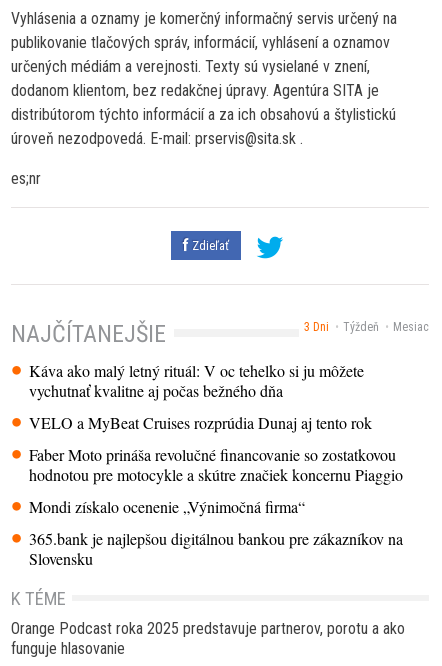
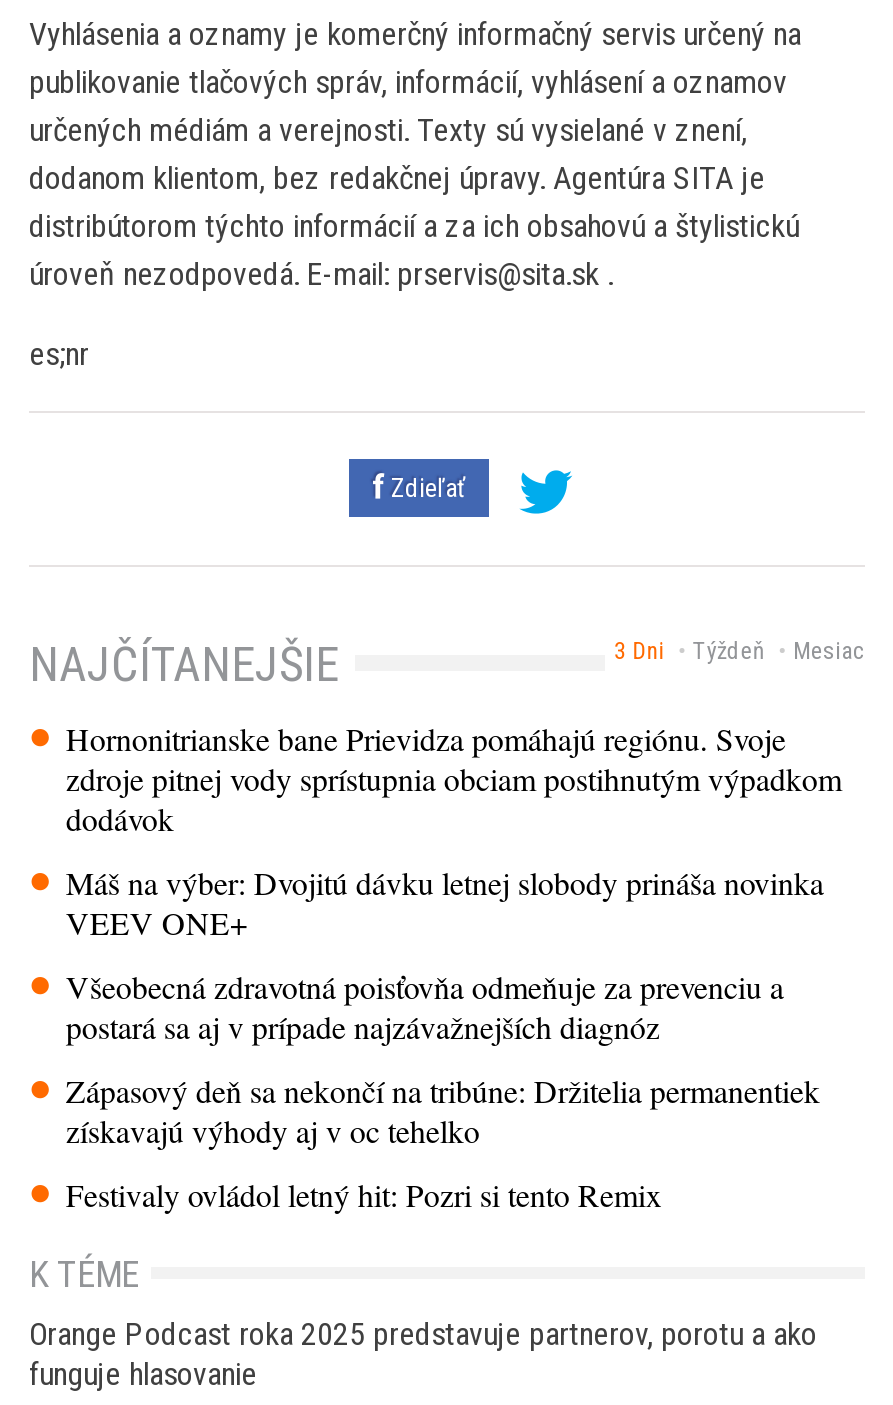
[29,360,364,401] Káva ako malý letný rituál: V oc tehelko si ju môžete | vychutnať kvalitne aj počas bežného dňa -> [66,718,842,840] Hornonitrianske bane Prievidza pomáhajú regiónu. Svoje | zdroje pitnej vody sprístupnia obciam postihnutým výpadkom | dodávok
[29,412,372,433] VELO a MyBeat Cruises rozprúdia Dunaj aj tento rok -> [66,862,824,944] Máš na výber: Dvojitú dávku letnej slobody prináša novinka | VEEV ONE+
[29,444,403,485] Faber Moto prináša revolučné financovanie so zostatkovou | hodnotou pre motocykle a skútre značiek koncernu Piaggio -> [66,966,784,1048] Všeobecná zdravotná poisťovňa odmeňuje za prevenciu a | postará sa aj v prípade najzávažnejších diagnóz
[29,496,305,517] Mondi získalo ocenenie „Výnimočná firma“ -> [66,1070,820,1152] Zápasový deň sa nekončí na tribúne: Držitelia permanentiek | získavajú výhody aj v oc tehelko
[29,528,403,569] 365.bank je najlepšou digitálnou bankou pre zákazníkov na | Slovensku -> [66,1174,662,1216] Festivaly ovládol letný hit: Pozri si tento Remix

